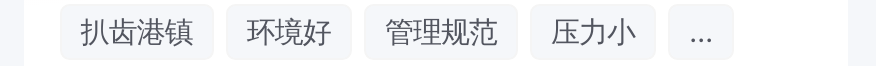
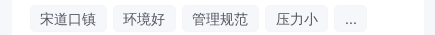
[81,14,193,48] 扒齿港镇 -> [40,9,96,26] 宋道口镇

